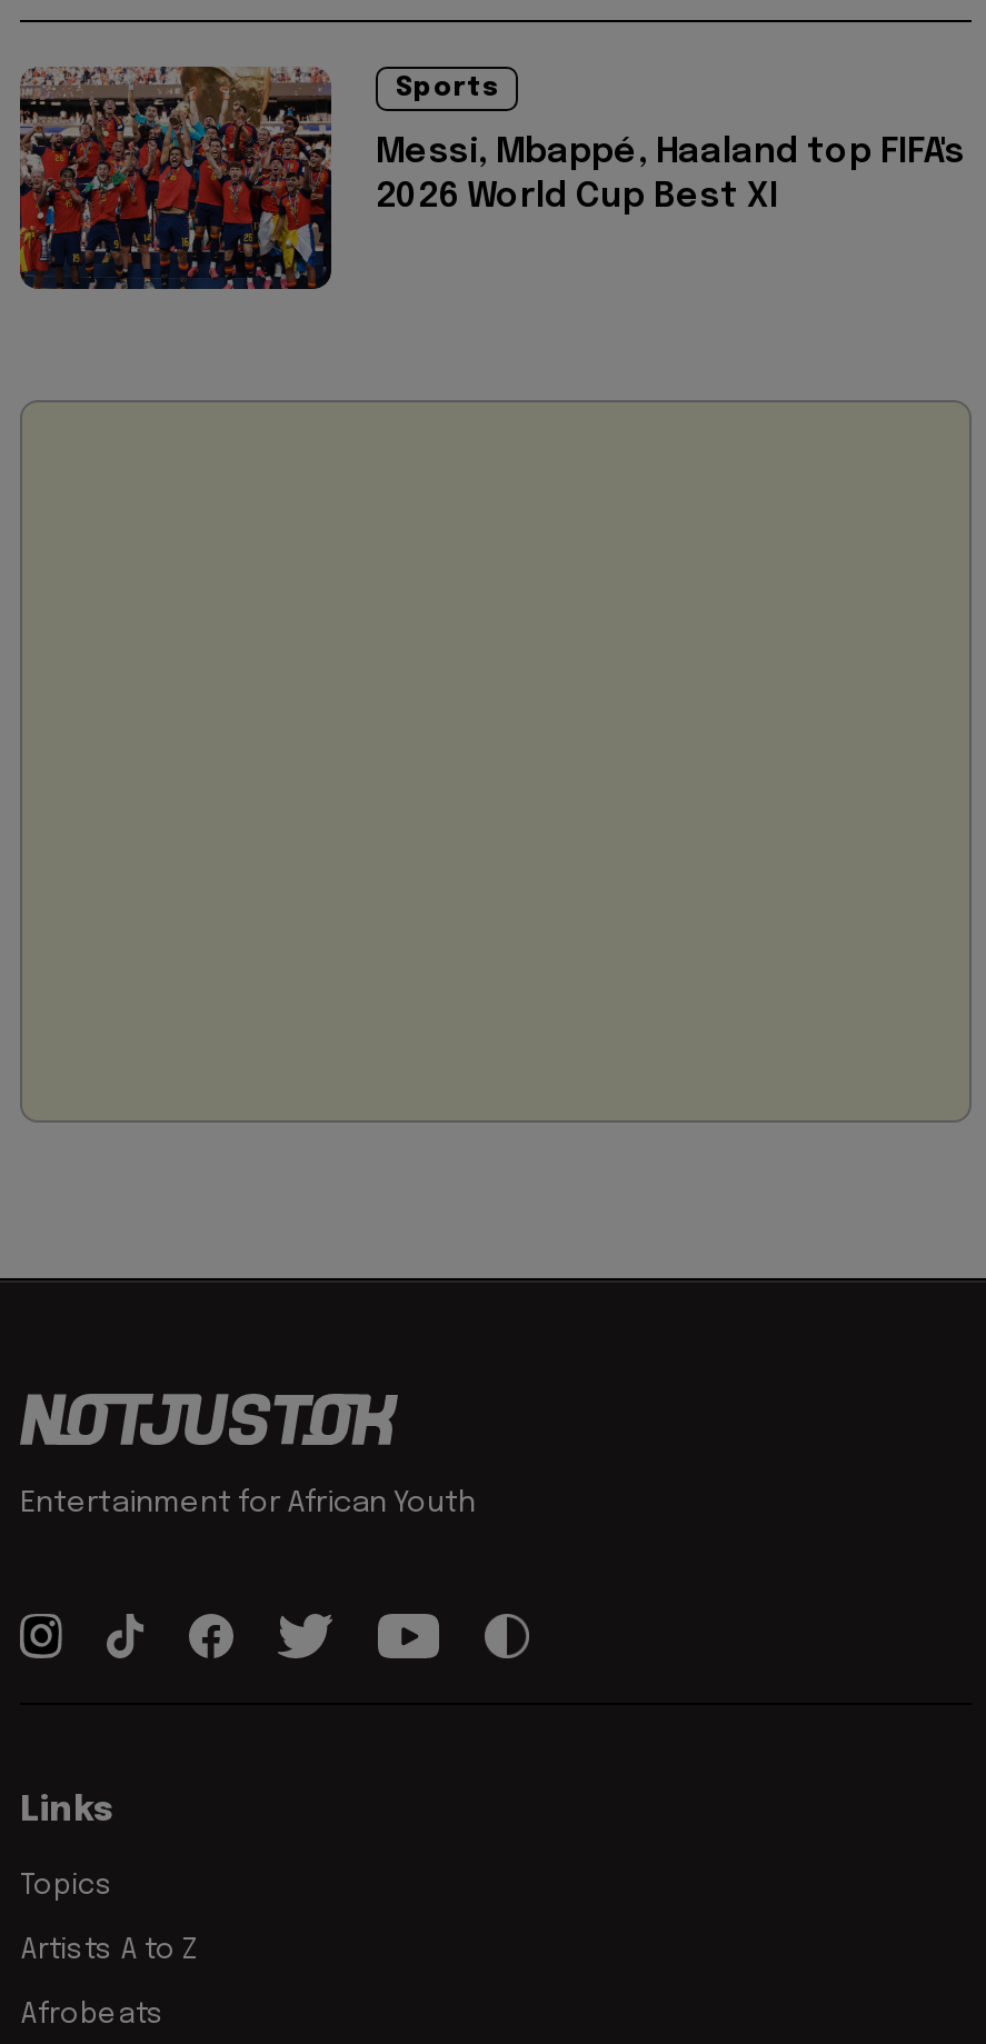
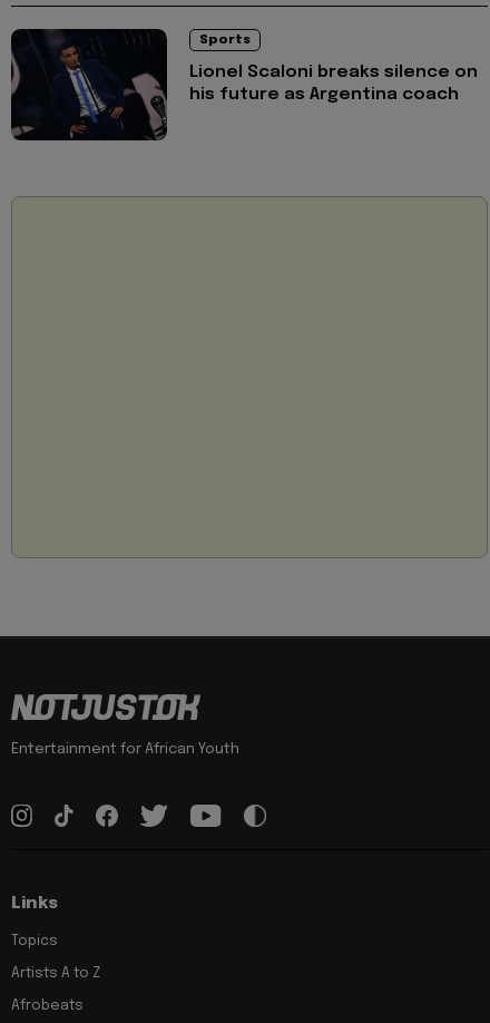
[18,64,965,291] [image] | Messi, Mbappé, Haaland top FIFA's | 2026 World Cup Best XI -> [10,28,478,142] [image] | Lionel Scaloni breaks silence on | his future as Argentina coach

